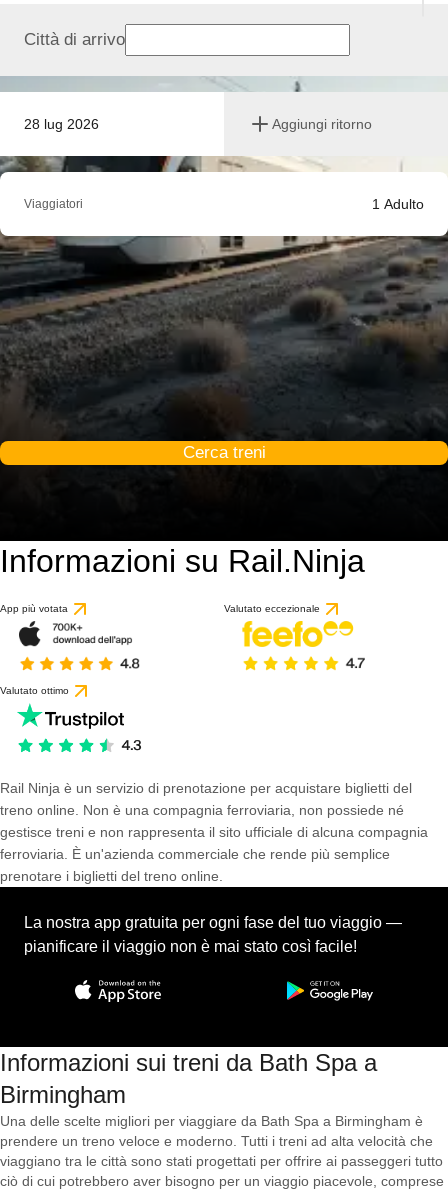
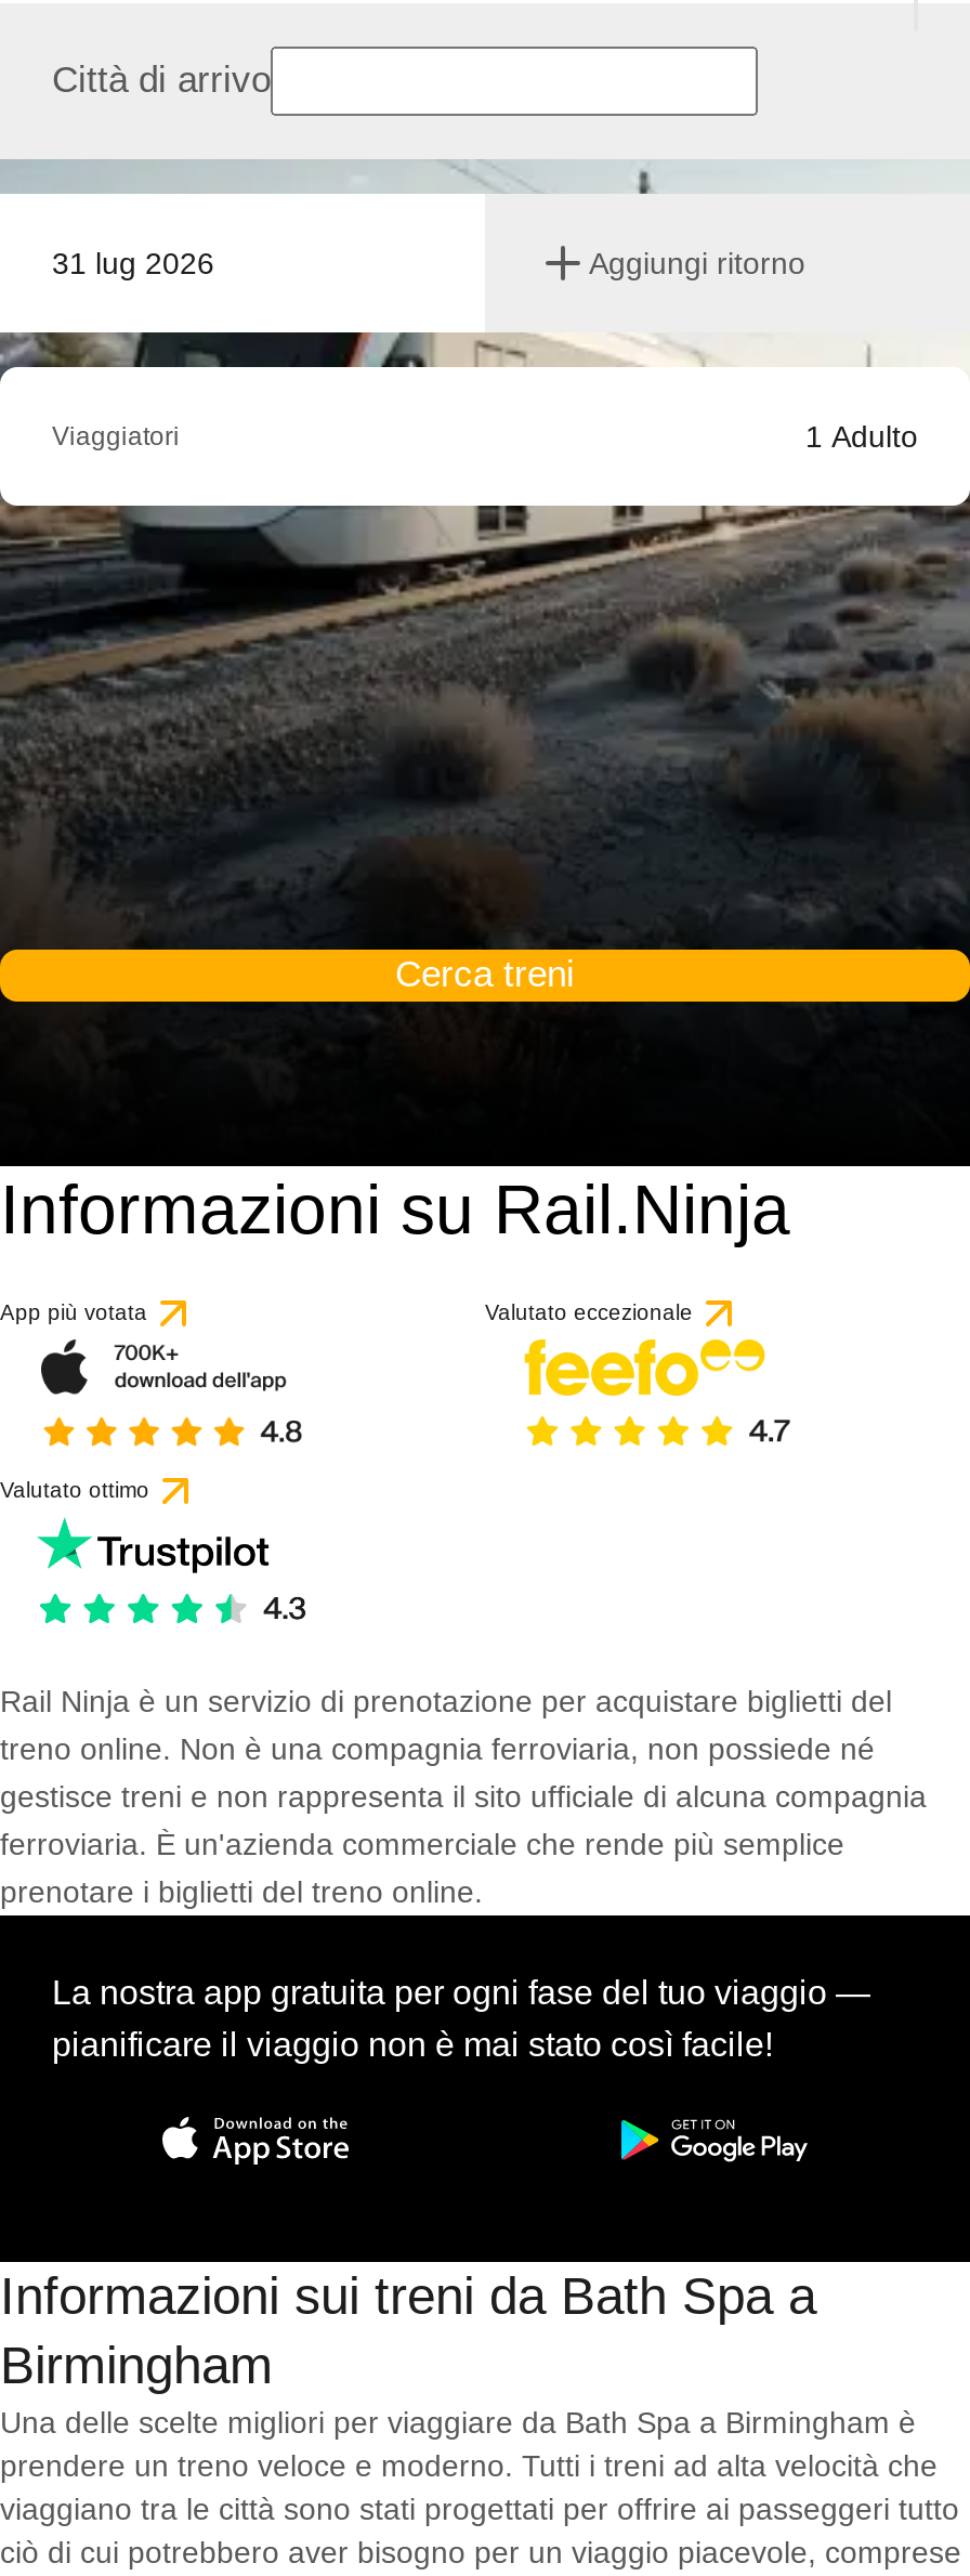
[24,116,99,132] 28 lug 2026 -> [52,246,214,280] 31 lug 2026

